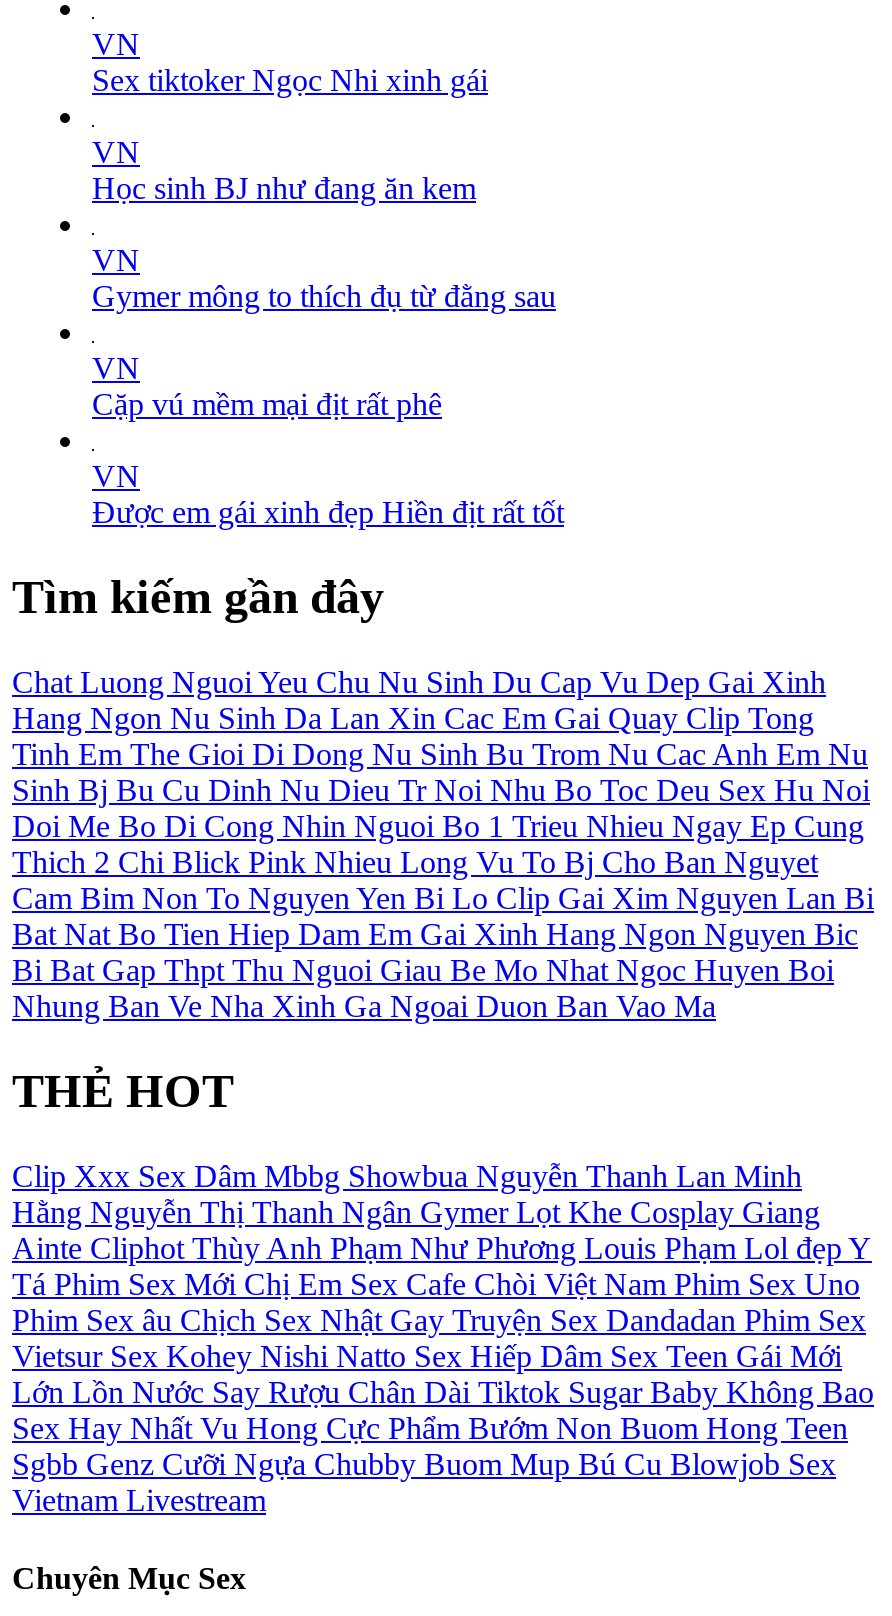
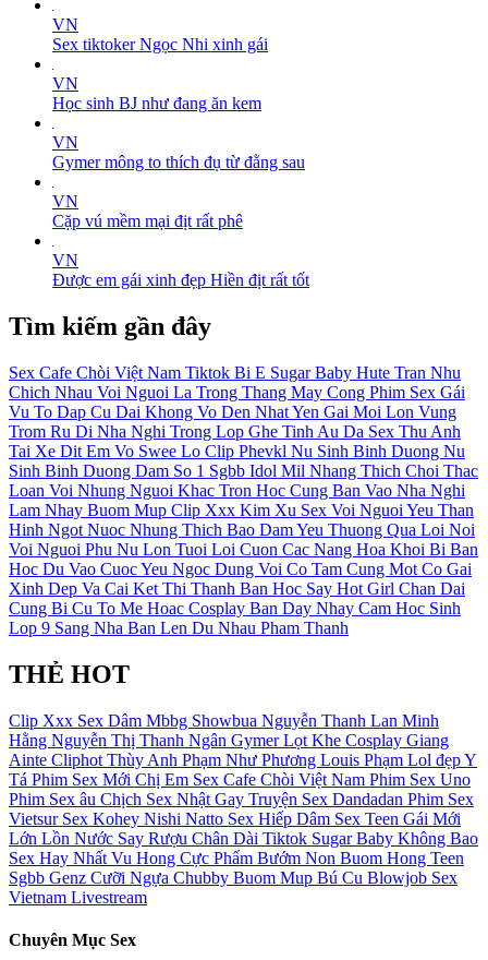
[12,665,874,1023] Chat Luong Nguoi Yeu Chu Nu Sinh Du Cap Vu Dep Gai Xinh | Hang Ngon Nu Sinh Da Lan Xin Cac Em Gai Quay Clip Tong | Tinh Em The Gioi Di Dong Nu Sinh Bu Trom Nu Cac Anh Em Nu | Sinh Bj Bu Cu Dinh Nu Dieu Tr Noi Nhu Bo Toc Deu Sex Hu Noi | Doi Me Bo Di Cong Nhin Nguoi Bo 1 Trieu Nhieu Ngay Ep Cung | Thich 2 Chi Blick Pink Nhieu Long Vu To Bj Cho Ban Nguyet | Cam Bim Non To Nguyen Yen Bi Lo Clip Gai Xim Nguyen Lan Bi | Bat Nat Bo Tien Hiep Dam Em Gai Xinh Hang Ngon Nguyen Bic | Bi Bat Gap Thpt Thu Nguoi Giau Be Mo NhatNgoc Huyen Boi | Nhung Ban Ve Nha Xinh Ga Ngoai Duon Ban Vao Ma -> [9,363,478,637] Sex Cafe Chòi Việt Nam Tiktok Bi E Sugar Baby Hute Tran Nhu | Chich Nhau Voi Nguoi La Trong Thang May Cong Phim Sex Gái | Vu To Dap Cu Dai Khong Vo Den Nhat Yen Gai Moi Lon Vung | Trom Ru Di Nha Nghi Trong Lop Ghe Tinh Au Da Sex Thu Anh | Tai Xe Dit Em Vo Swee Lo Clip Phevkl Nu Sinh Binh Duong Nu | Sinh Binh Duong Dam So 1 Sgbb Idol Mil Nhang Thich Choi Thac | Loan Voi Nhung Nguoi Khac Tron Hoc Cung Ban Vao Nha Nghi | Lam Nhay Buom Mup Clip Xxx Kim Xu Sex Voi Nguoi Yeu Than | Hinh Ngot Nuoc Nhung Thich Bao Dam Yeu Thuong Qua Loi Noi | Voi Nguoi Phu Nu Lon Tuoi Loi Cuon Cac Nang Hoa Khoi Bi Ban | Hoc Du Vao Cuoc Yeu Ngoc Dung Voi Co Tam Cung Mot Co Gai | Xinh Dep Va Cai Ket Thi Thanh Ban Hoc Say Hot Girl Chan Dai | Cung Bi Cu To Me Hoac Cosplay Ban Day Nhay Cam Hoc Sinh | Lop 9 Sang Nha Ban Len Du Nhau Pham Thanh

